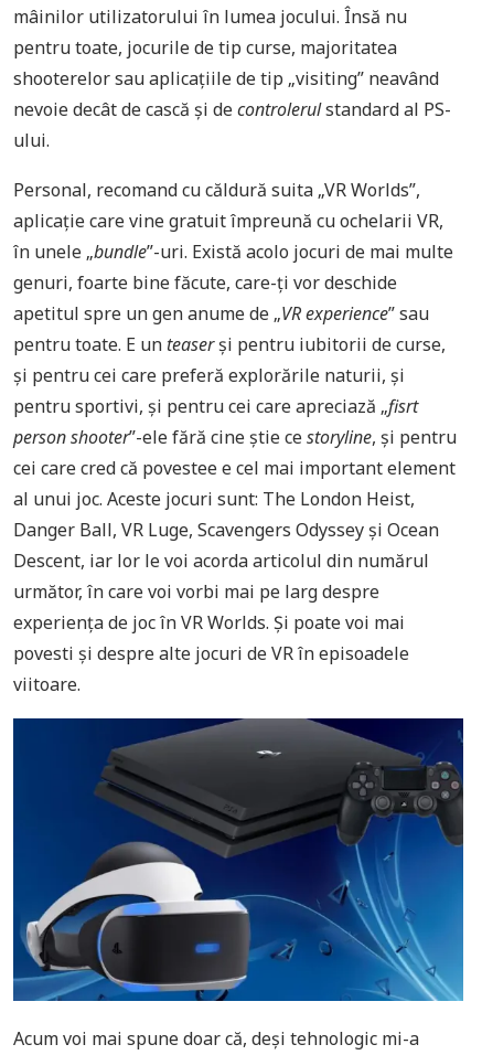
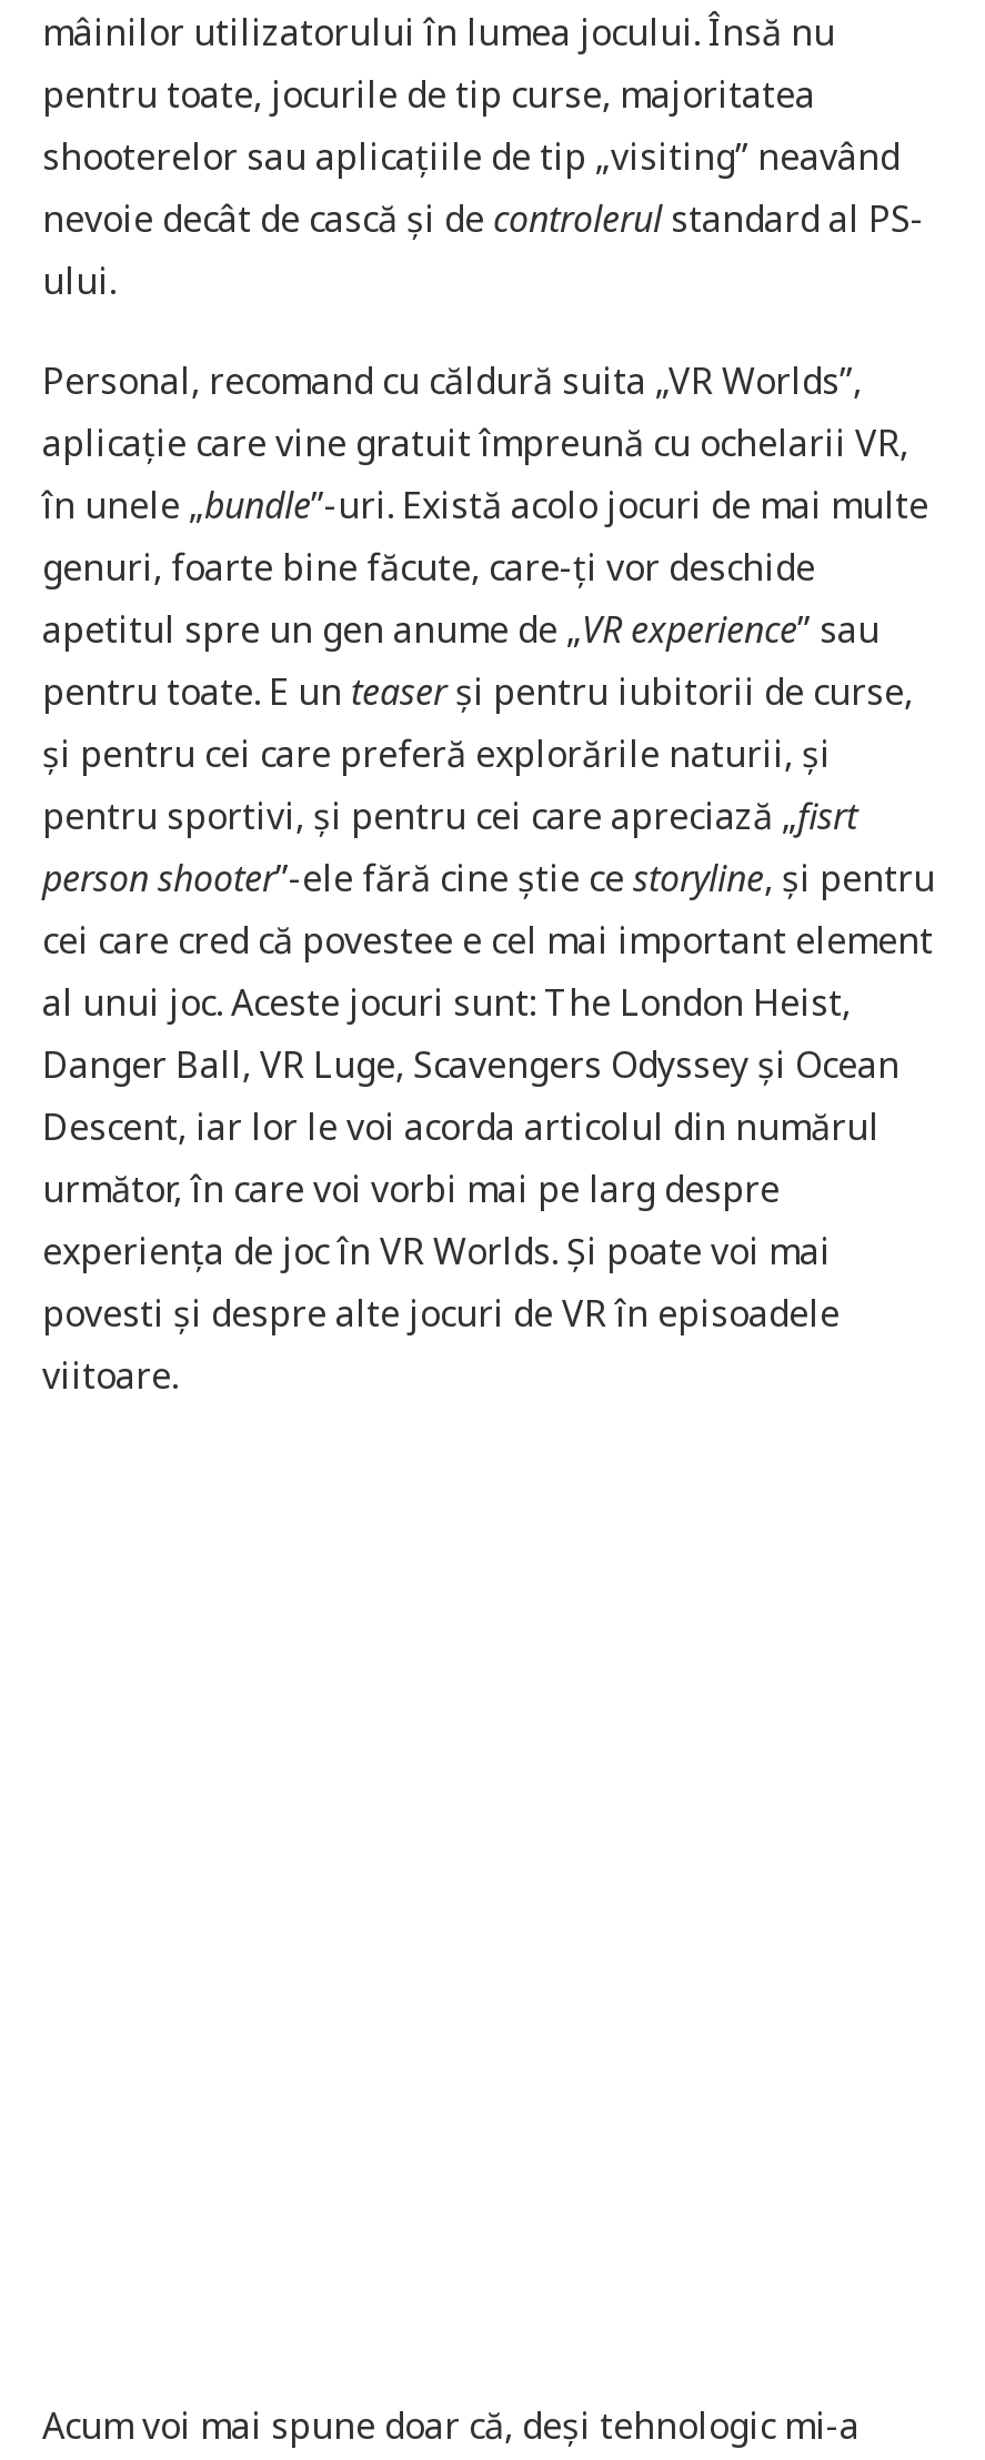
[12,717,464,1002] [image] -> none

